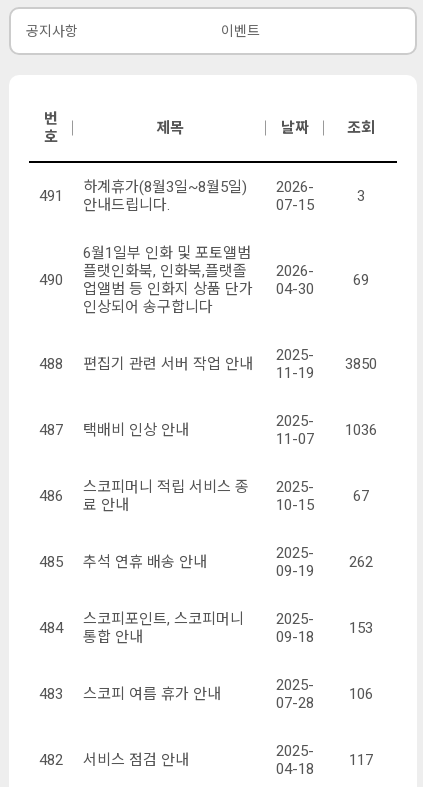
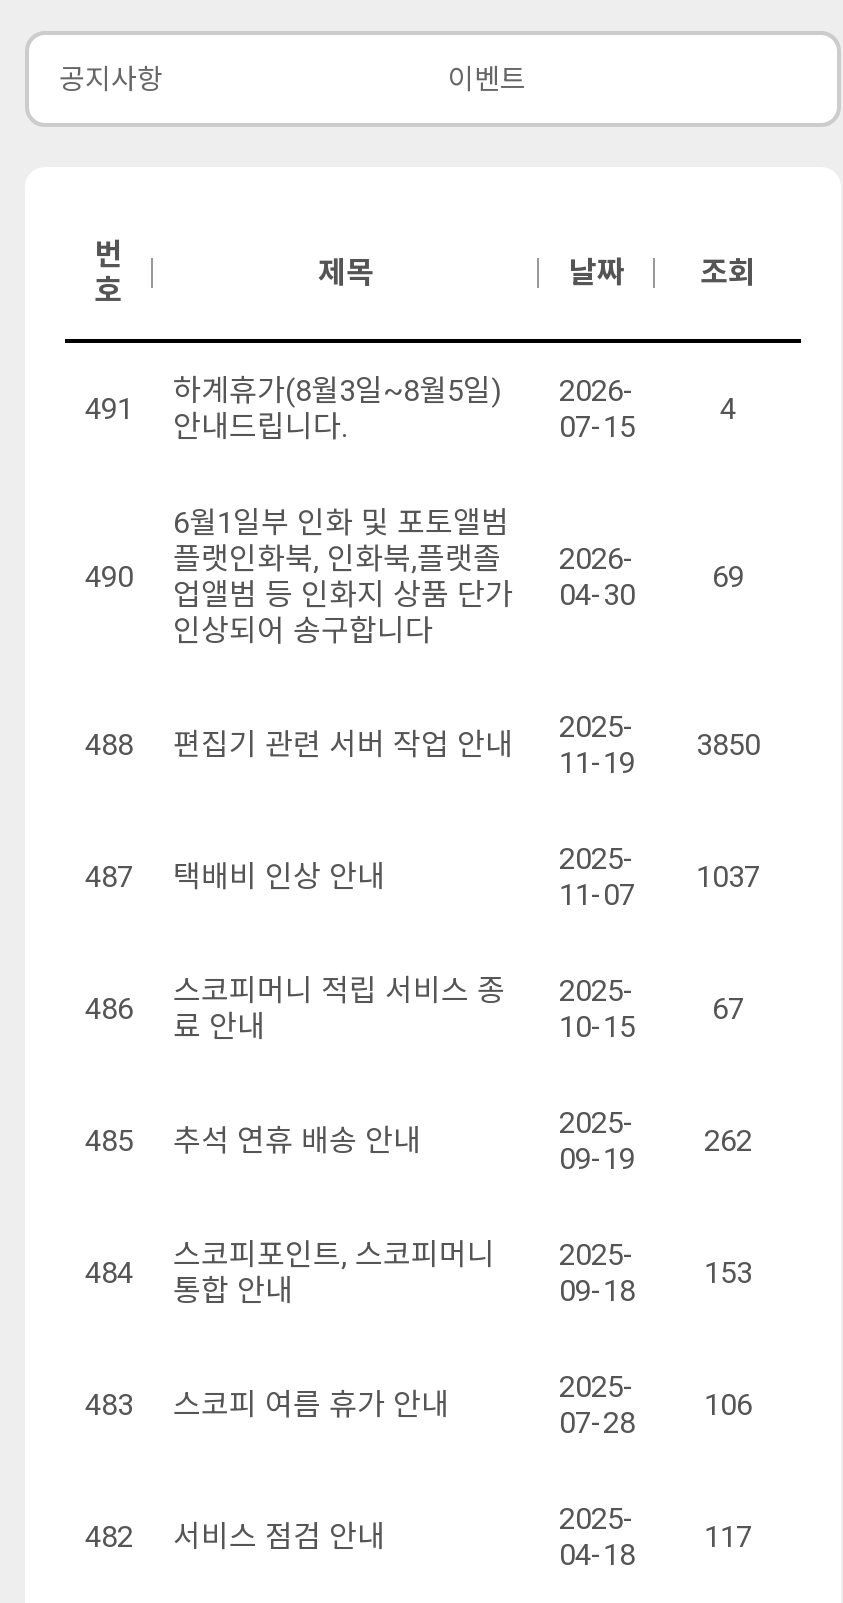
[356,187,364,205] 3 -> [720,391,736,427] 4
[276,412,376,448] 2025- 11-07 1036 -> [559,841,760,913] 2025- 11-07 1037

